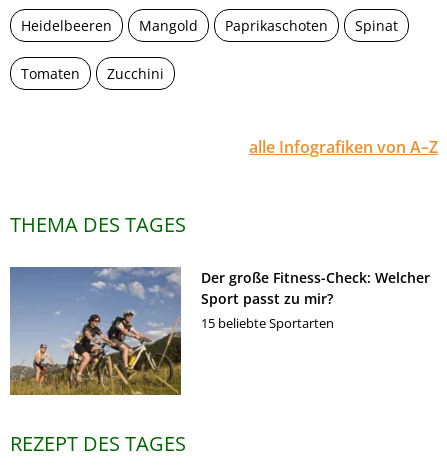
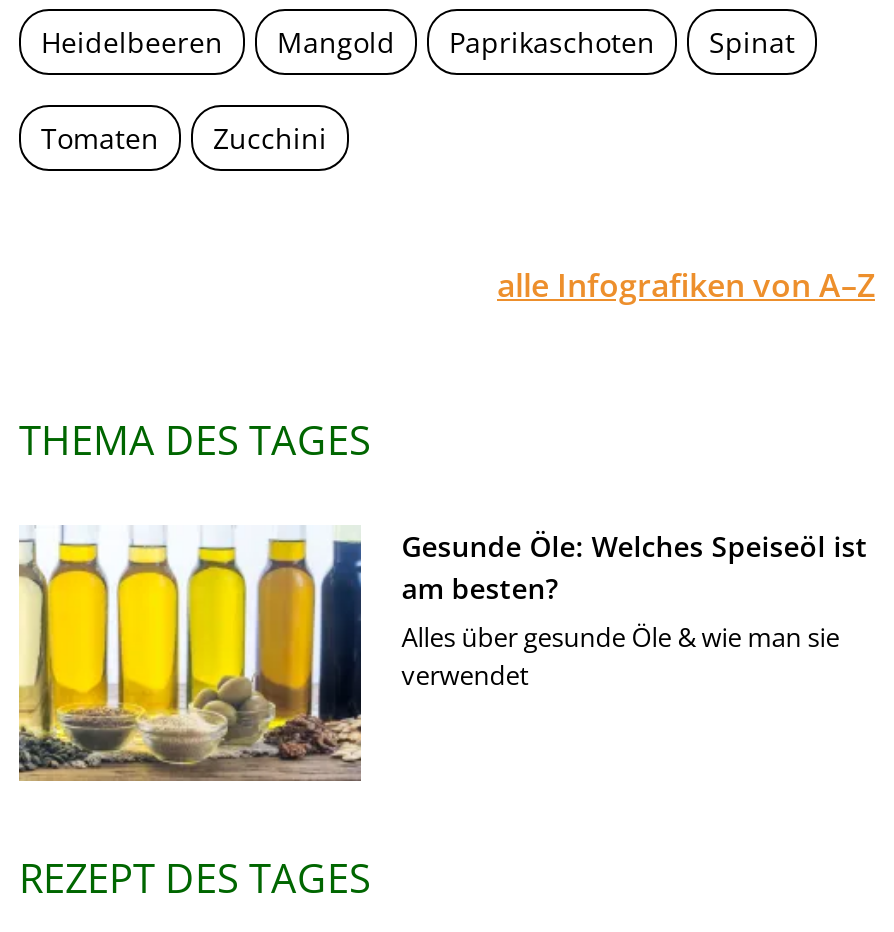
[9,266,430,396] [image] | Der große Fitness-Check: Welcher | Sport passt zu mir? | 15 beliebte Sportarten -> [17,525,867,781] [image] | Gesunde Öle: Welches Speiseöl ist | am besten? | Alles über gesunde Öle & wie man sie | verwendet

